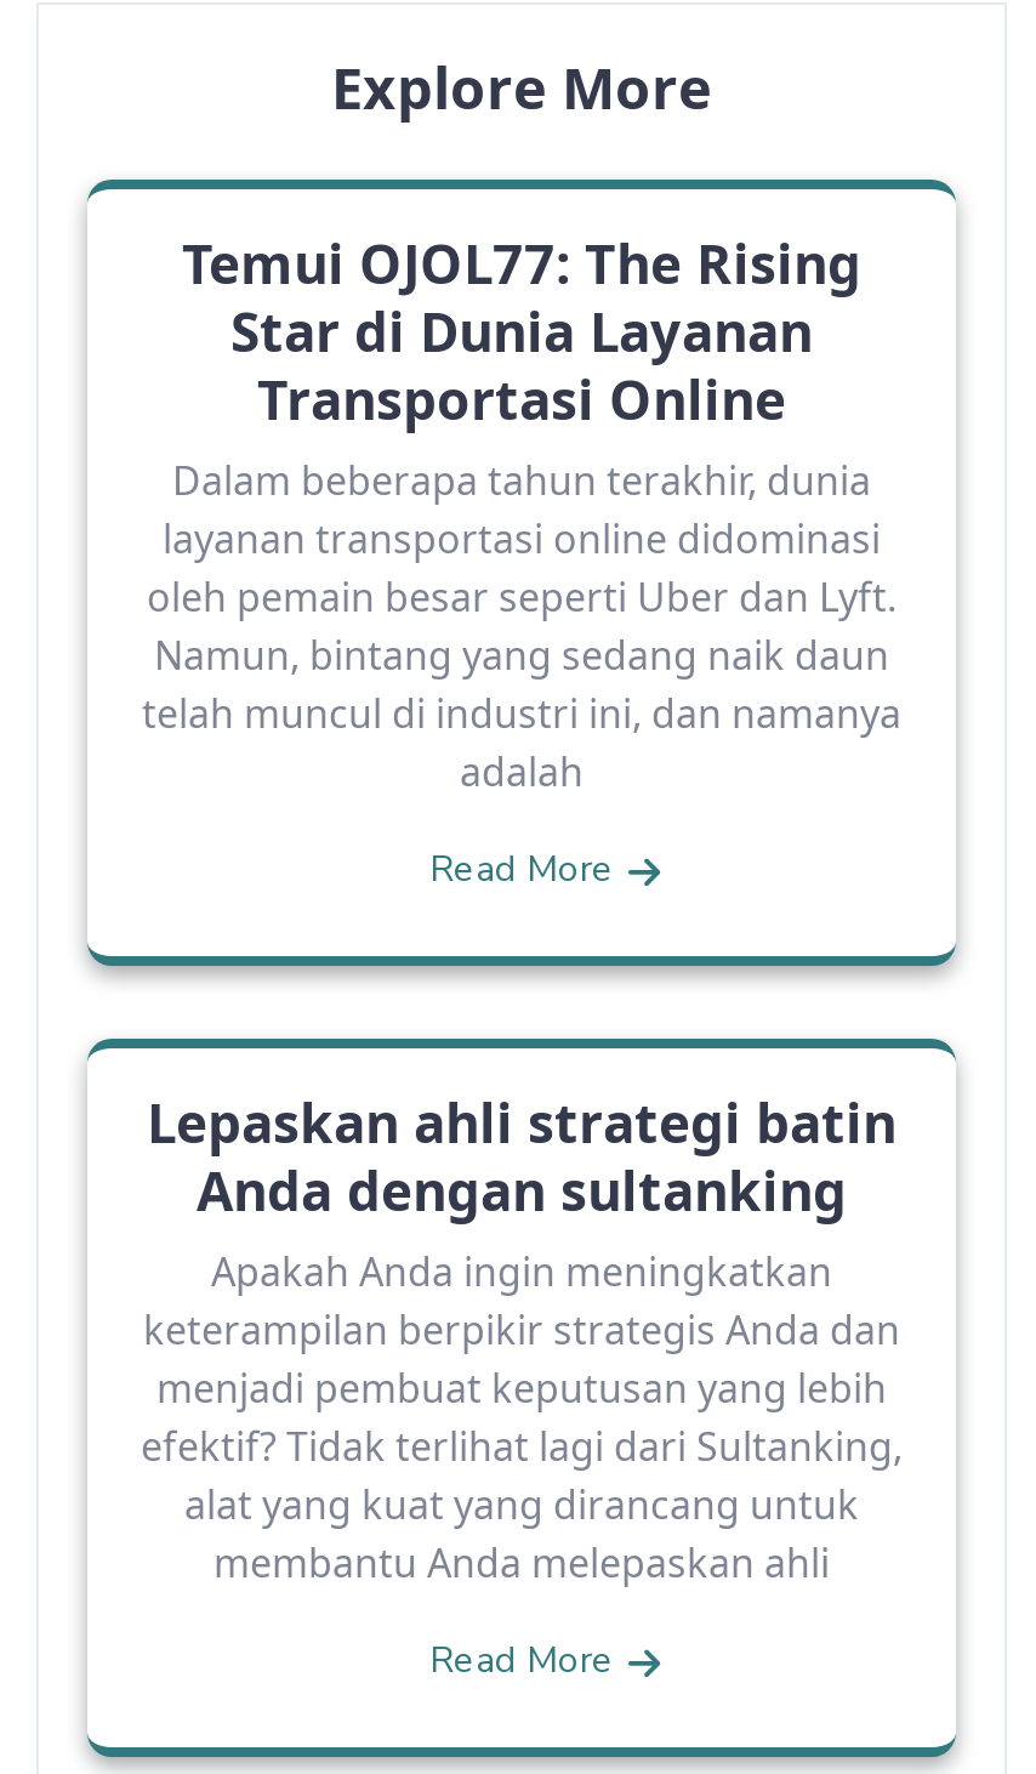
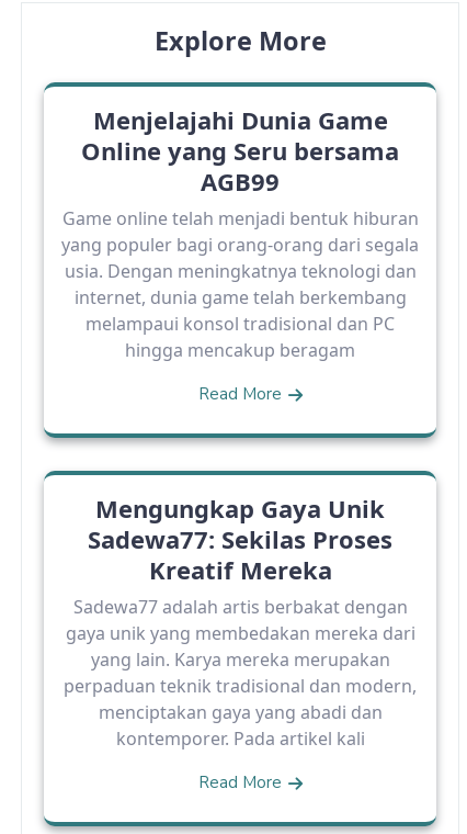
[142,226,901,799] Temui OJOL77: The Rising | Star di Dunia Layanan | Transportasi Online | Dalam beberapa tahun terakhir, dunia | layanan transportasi online didominasi | oleh pemain besar seperti Uber dan Lyft. | Namun, bintang yang sedang naik daun | telah muncul di industri ini, dan namanya | adalah -> [61,103,419,362] Menjelajahi Dunia Game | Online yang Seru bersama | AGB99 | Game online telah menjadi bentuk hiburan | yang populer bagi orang-orang dari segala | usia. Dengan meningkatnya teknologi dan | internet, dunia game telah berkembang | melampaui konsol tradisional dan PC | hingga mencakup beragam
[141,1085,903,1590] Lepaskan ahli strategi batin | Anda dengan sultanking | Apakah Anda ingin meningkatkan | keterampilan berpikir strategis Anda dan | menjadi pembuat keputusan yang lebih | efektif? Tidak terlihat lagi dari Sultanking, | alat yang kuat yang dirancang untuk | membantu Anda melepaskan ahli -> [64,492,417,751] Mengungkap Gaya Unik | Sadewa77: Sekilas Proses | Kreatif Mereka | Sadewa77 adalah artis berbakat dengan | gaya unik yang membedakan mereka dari | yang lain. Karya mereka merupakan | perpaduan teknik tradisional dan modern, | menciptakan gaya yang abadi dan | kontemporer. Pada artikel kali

